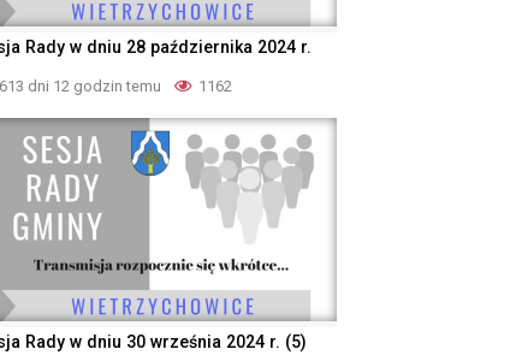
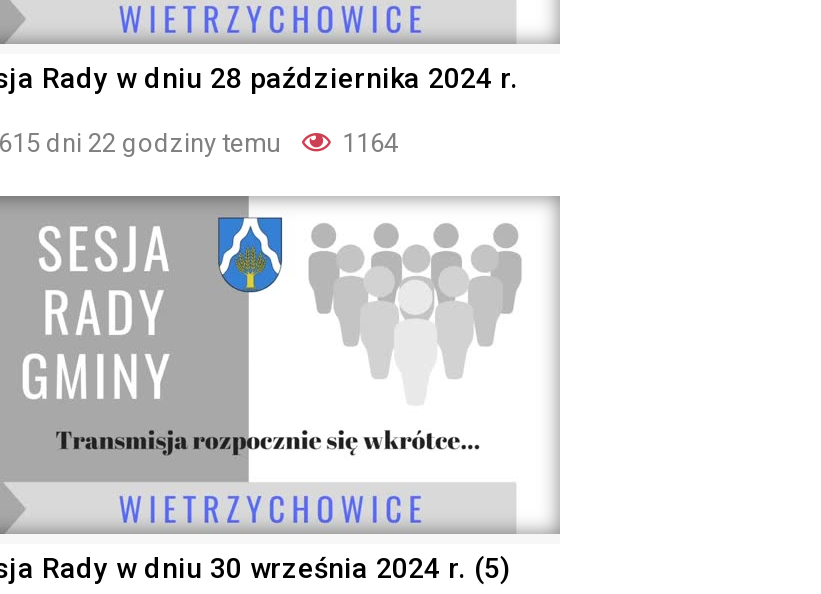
[0,76,165,94] 613 dni 12 godzin temu -> [0,127,286,157] 615 dni 22 godziny temu
[198,76,232,94] 1162 -> [342,127,398,157] 1164

